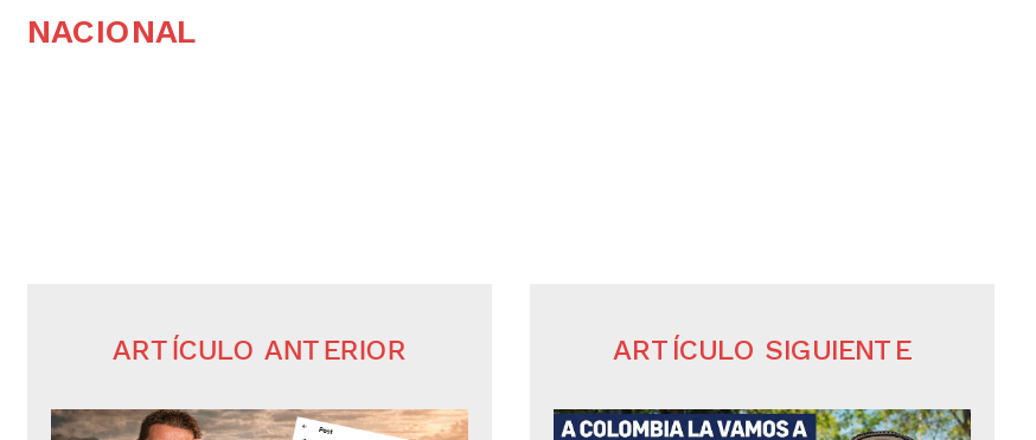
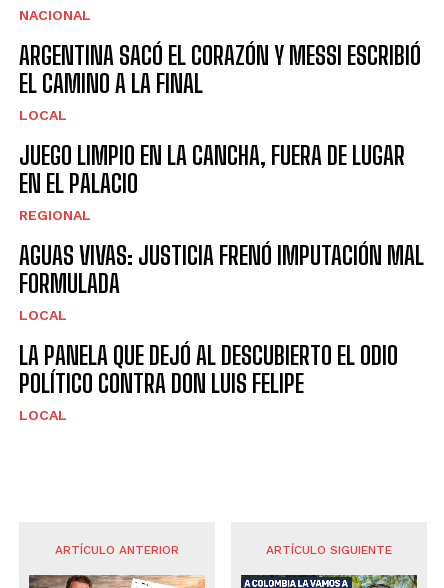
none -> [19,41,424,423] ARGENTINA SACÓ EL CORAZÓN Y MESSI ESCRIBIÓ | EL CAMINO A LA FINAL | LOCAL | JUEGO LIMPIO EN LA CANCHA, FUERA DE LUGAR | EN EL PALACIO | REGIONAL | AGUAS VIVAS: JUSTICIA FRENÓ IMPUTACIÓN MAL | FORMULADA | LOCAL | LA PANELA QUE DEJÓ AL DESCUBIERTO EL ODIO | POLÍTICO CONTRA DON LUIS FELIPE | LOCAL

